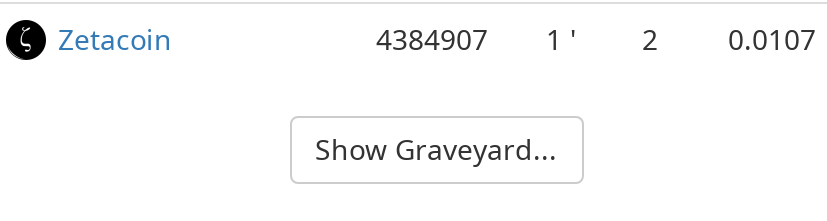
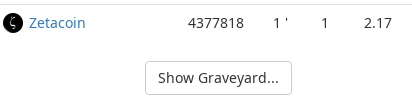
[376,21,488,59] 4384907 -> [188,13,244,32] 4377818
[642,21,658,59] 2 -> [321,13,329,32] 1
[728,21,816,59] 0.0107 -> [364,13,392,32] 2.17

